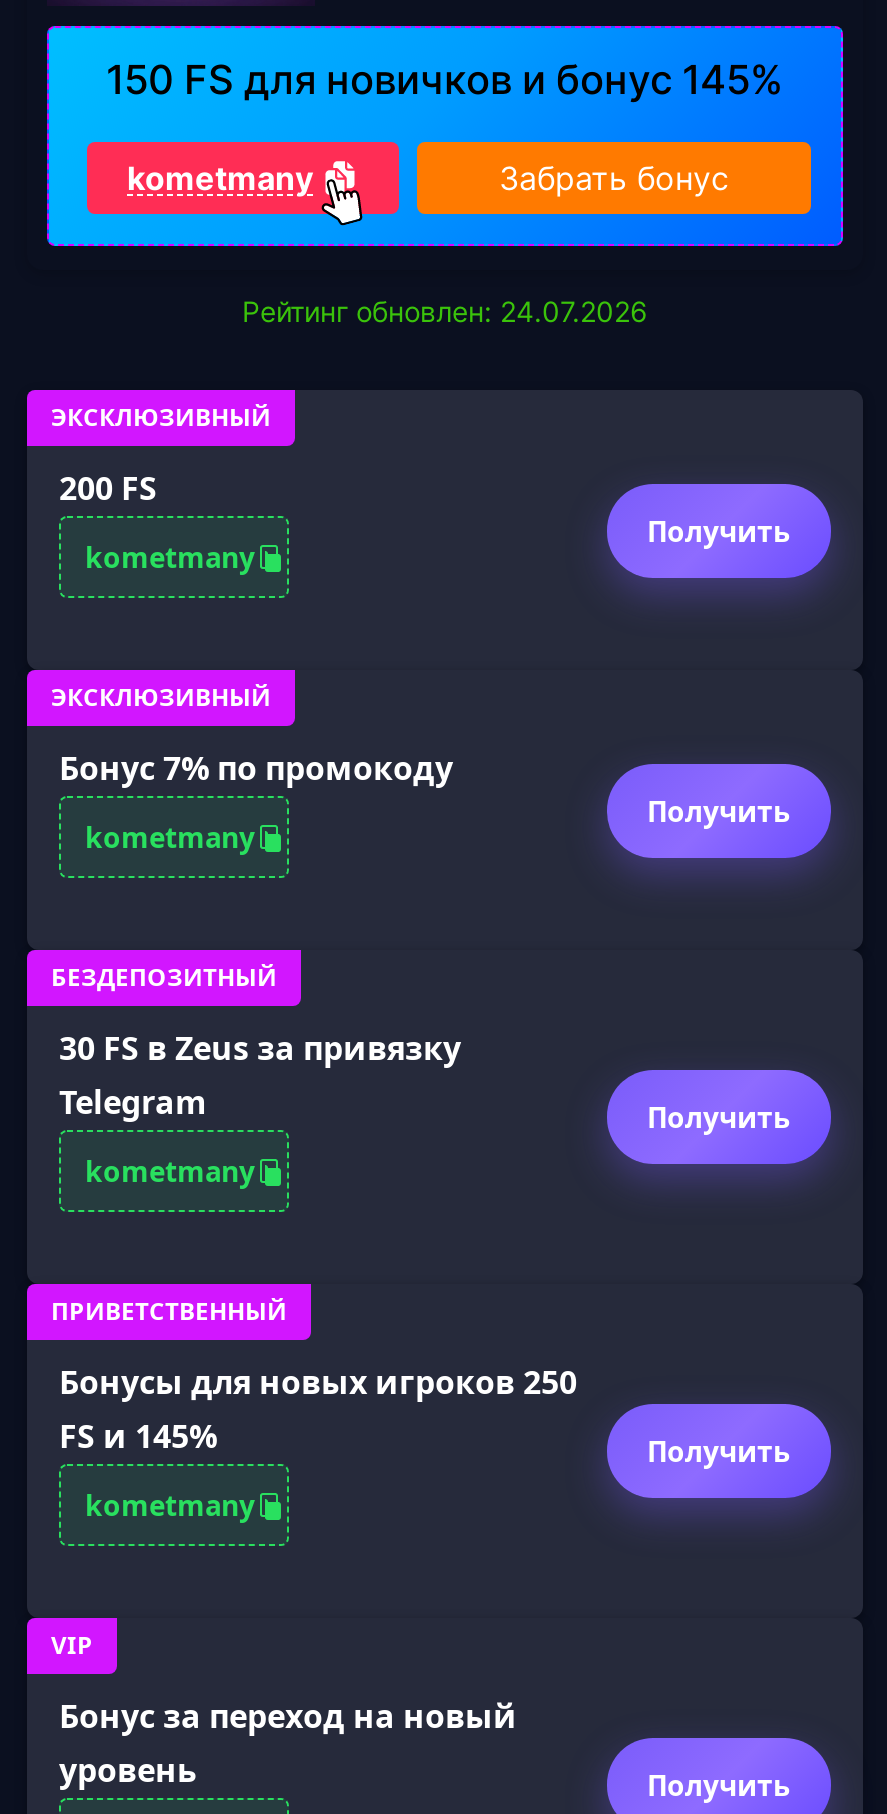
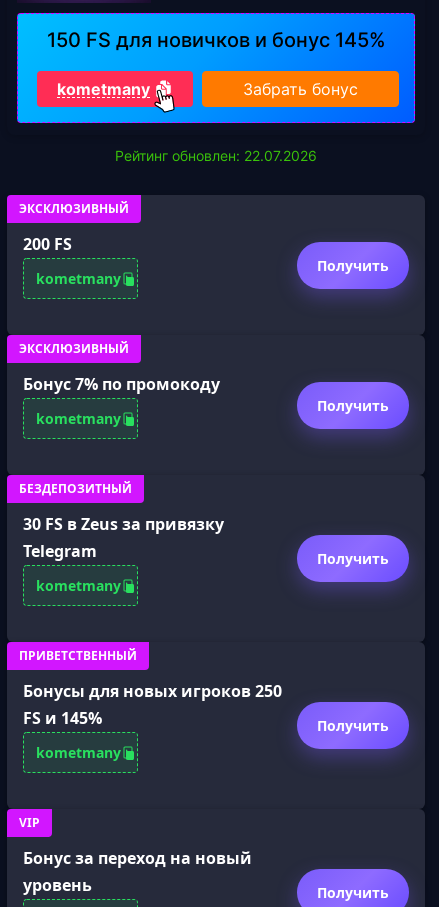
[242,294,648,328] Рейтинг обновлен: 24.07.2026 -> [115,147,317,164] Рейтинг обновлен: 22.07.2026

